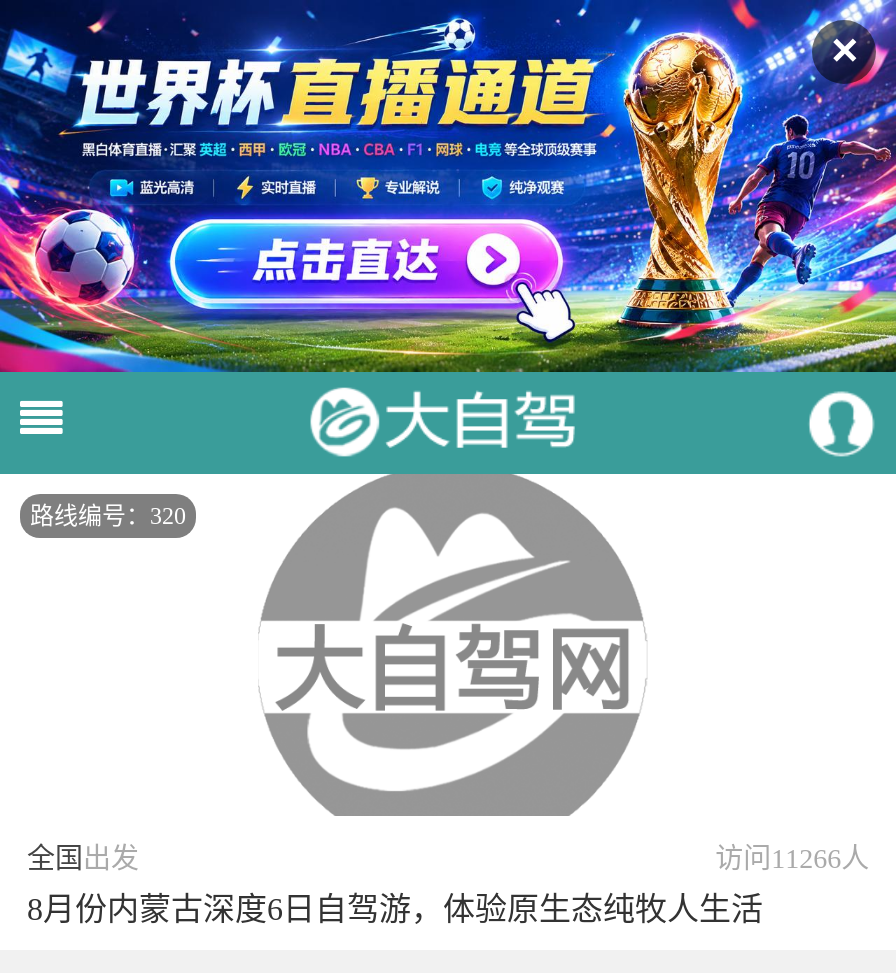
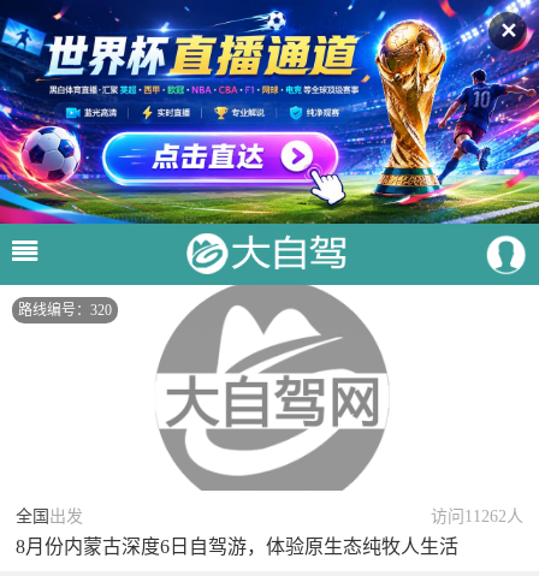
[715,844,869,874] 访问11266人 -> [430,508,523,526] 访问11262人

